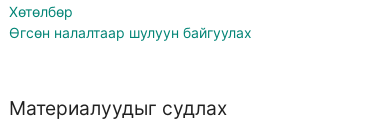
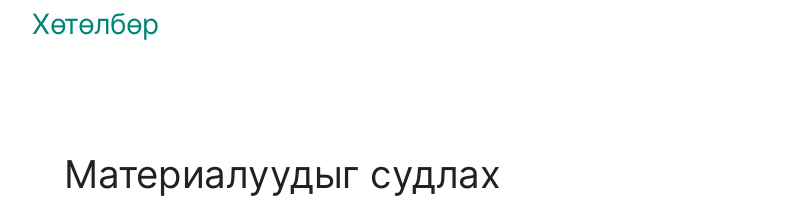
[9,24,252,41] Өгсөн налалтаар шулуун байгуулах -> none

